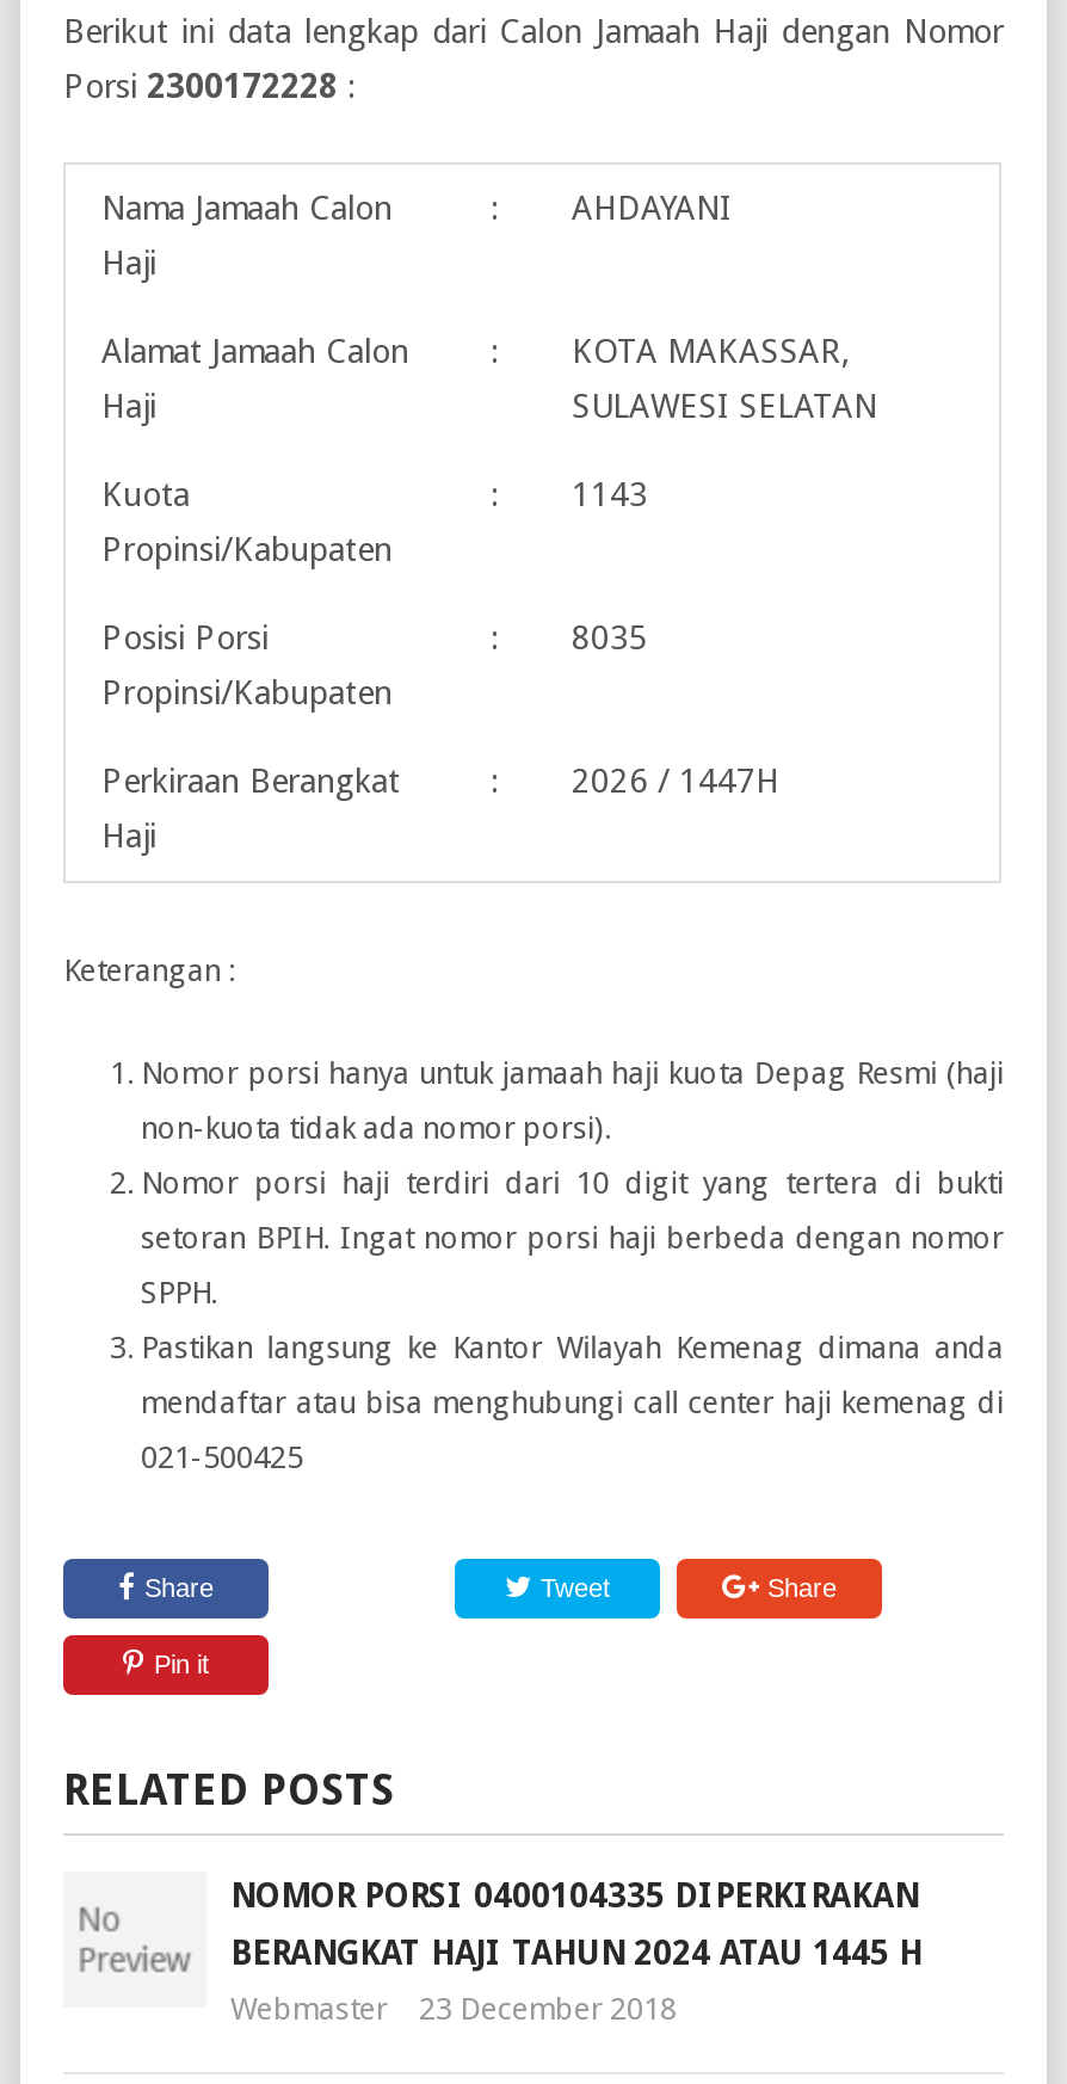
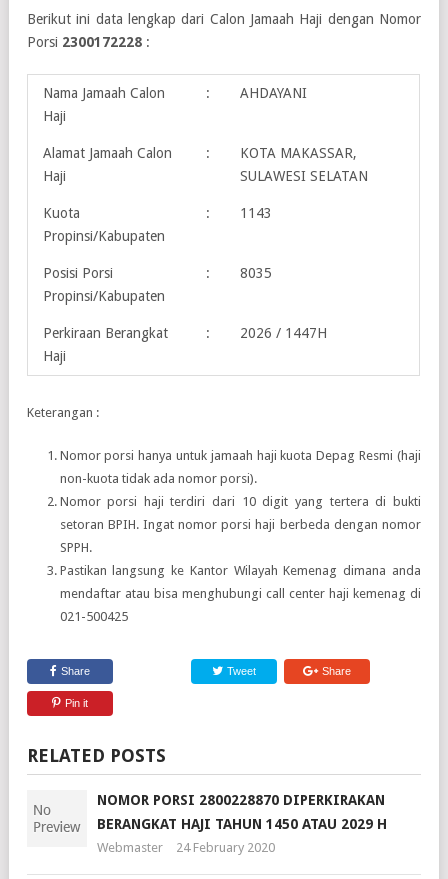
[230,1876,918,1914] NOMOR PORSI 0400104335 DIPERKIRAKAN -> [97,792,385,808] NOMOR PORSI 2800228870 DIPERKIRAKAN
[230,1933,923,1971] BERANGKAT HAJI TAHUN 2024 ATAU 1445 H -> [97,816,387,832] BERANGKAT HAJI TAHUN 1450 ATAU 2029 H
[230,1990,677,2026] Webmaster 23 December 2018 -> [97,840,275,855] Webmaster 24 February 2020

